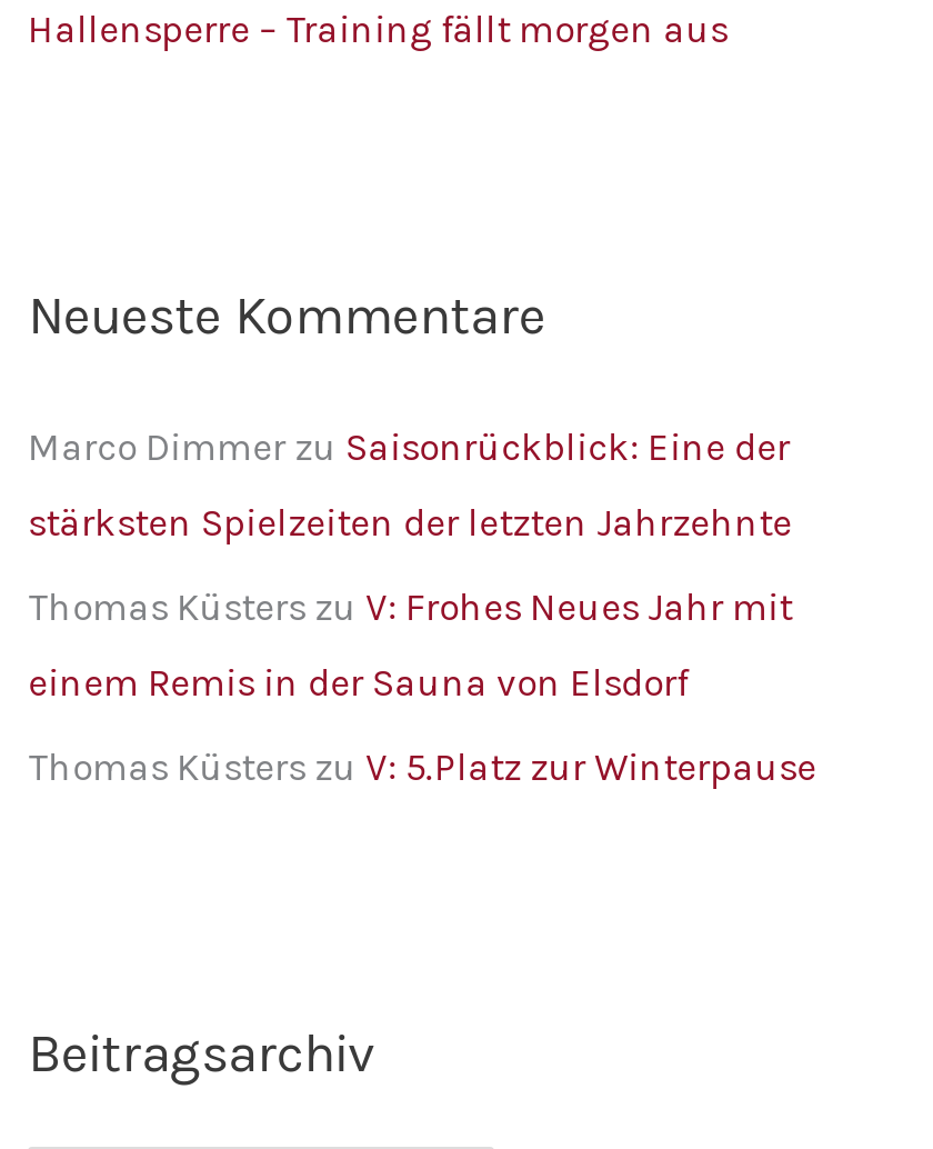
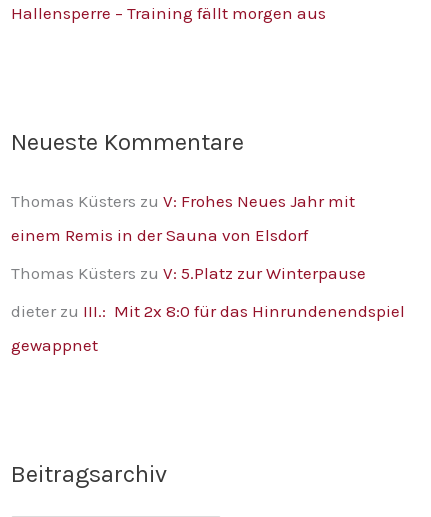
[28,424,792,544] Marco Dimmer zu Saisonrückblick: Eine der | stärksten Spielzeiten der letzten Jahrzehnte -> none
moved [28,584,817,789] -> [11,191,366,283]: Thomas Küsters zu V: Frohes Neues Jahr mit | einem Remis in der Sauna von Elsdorf | Thomas Küsters zu V: 5.Platz zur Winterpause
none -> [11,301,405,355] dieter zu III.: Mit 2x 8:0 für das Hinrundenendspiel | gewappnet

